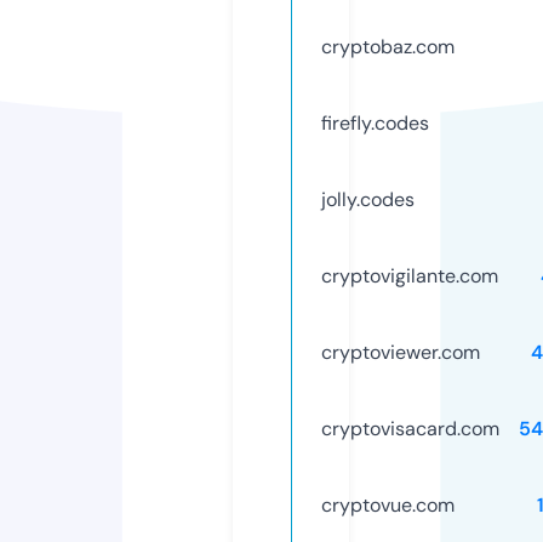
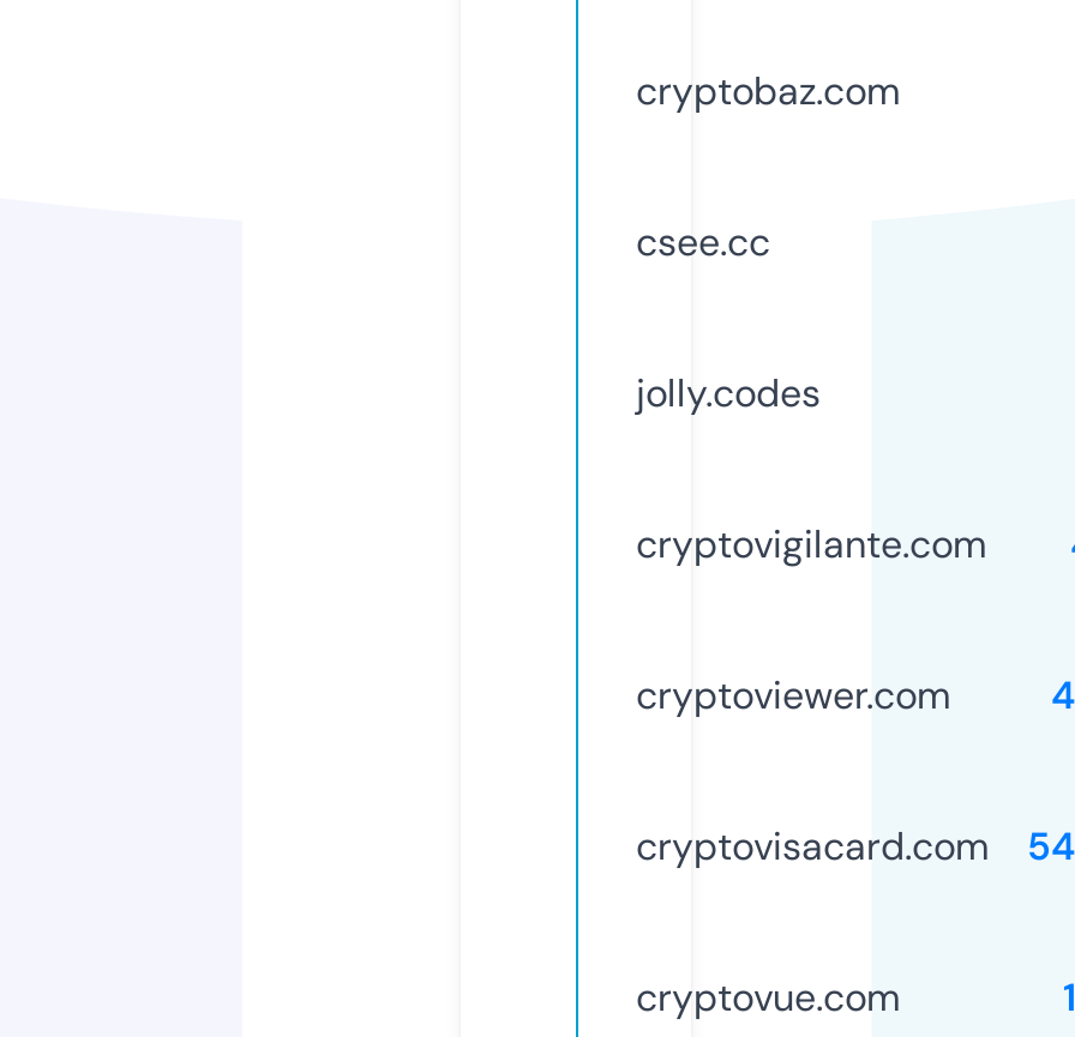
[321,110,429,136] firefly.codes -> [636,217,770,267] csee.cc

